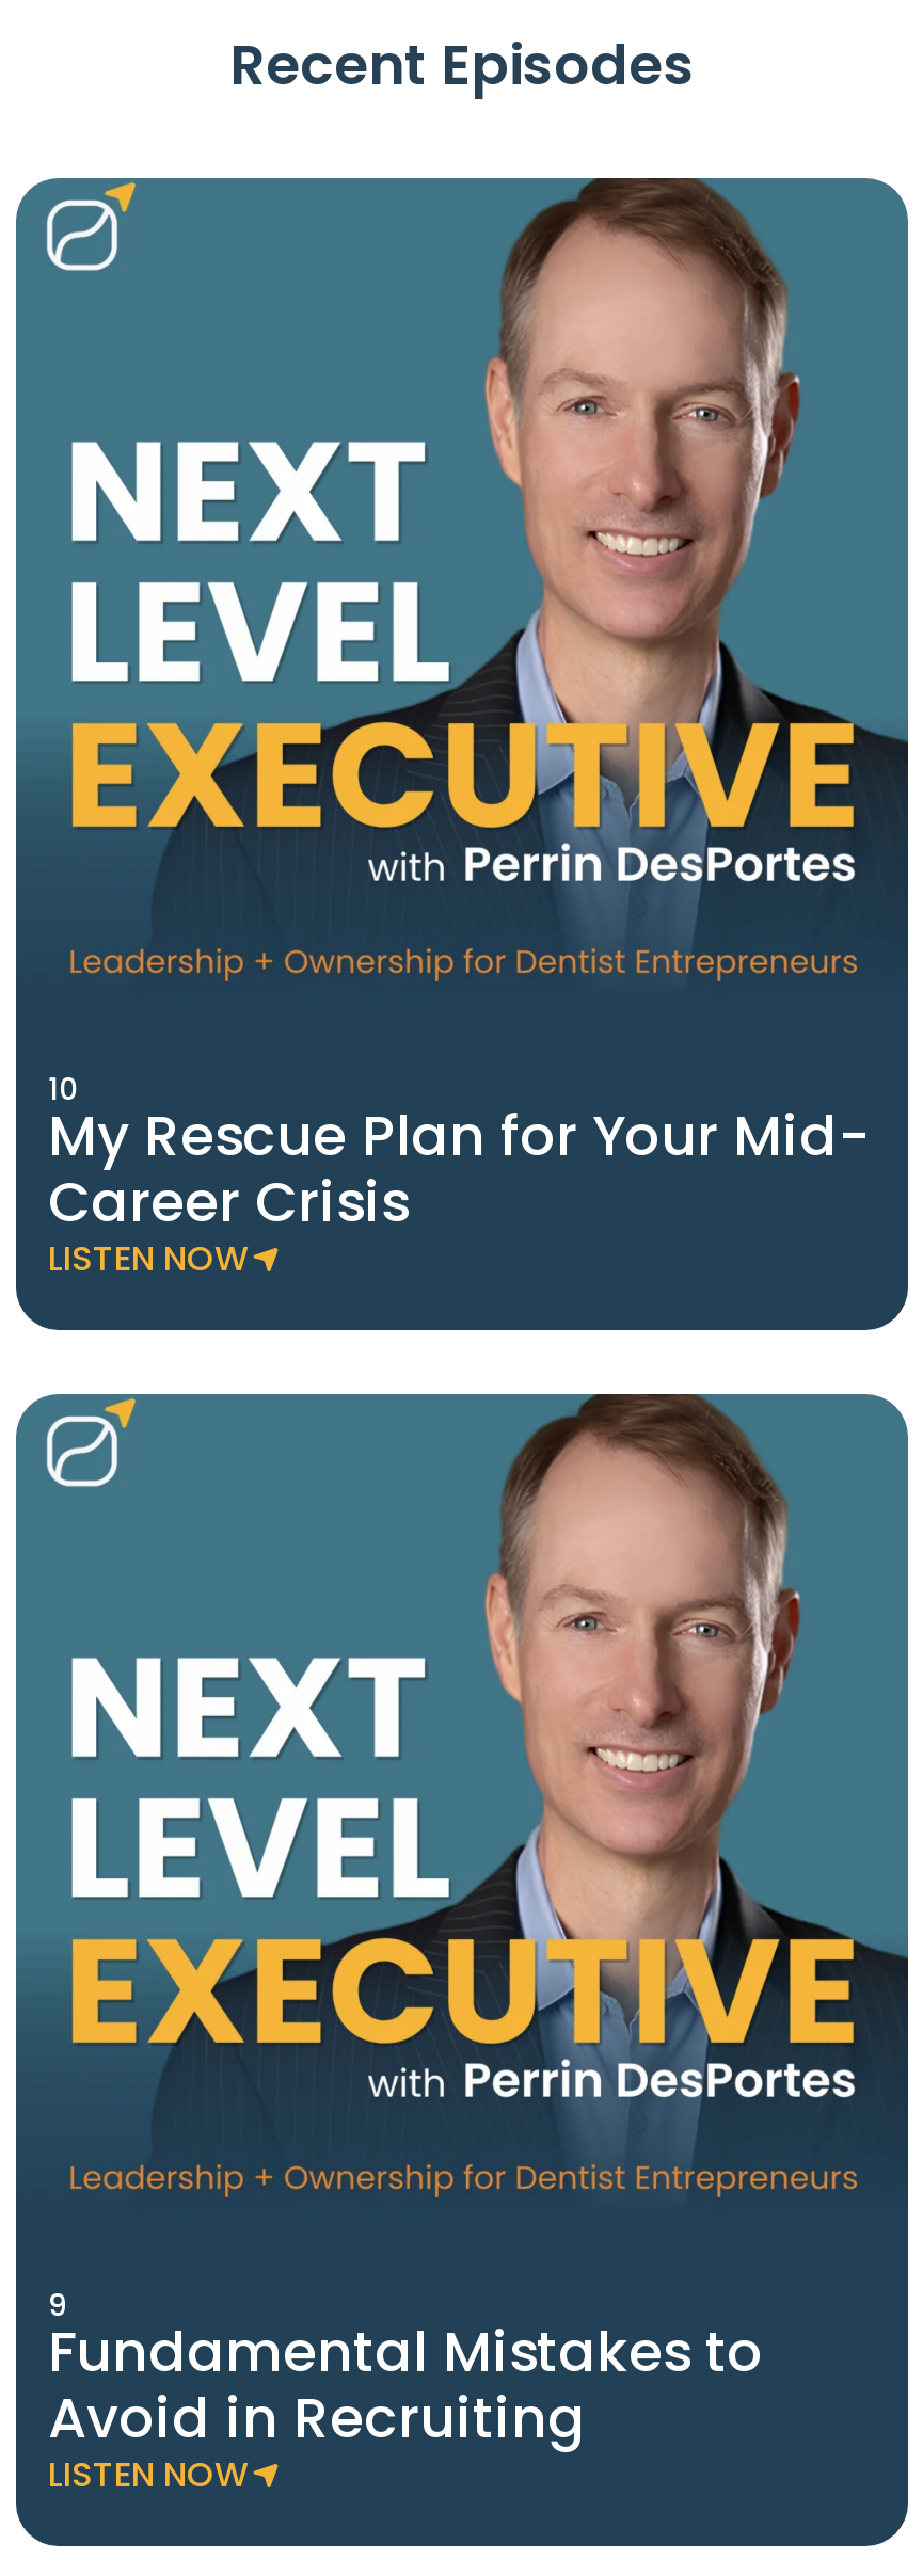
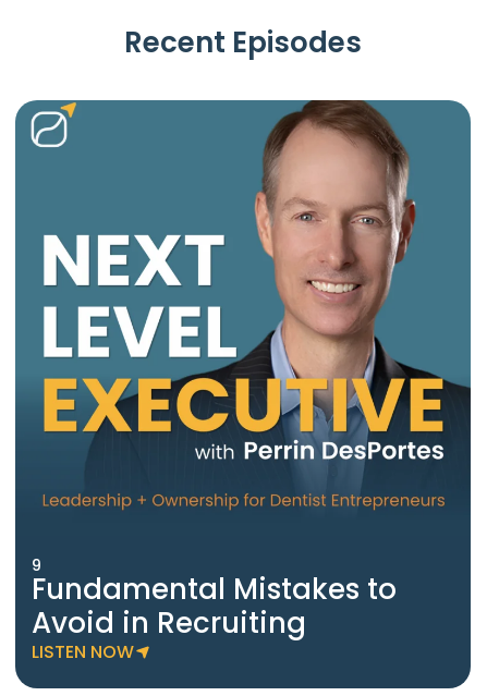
[48,1068,870,1284] 10 | My Rescue Plan for Your Mid- | Career Crisis | LISTEN NOW -> none

